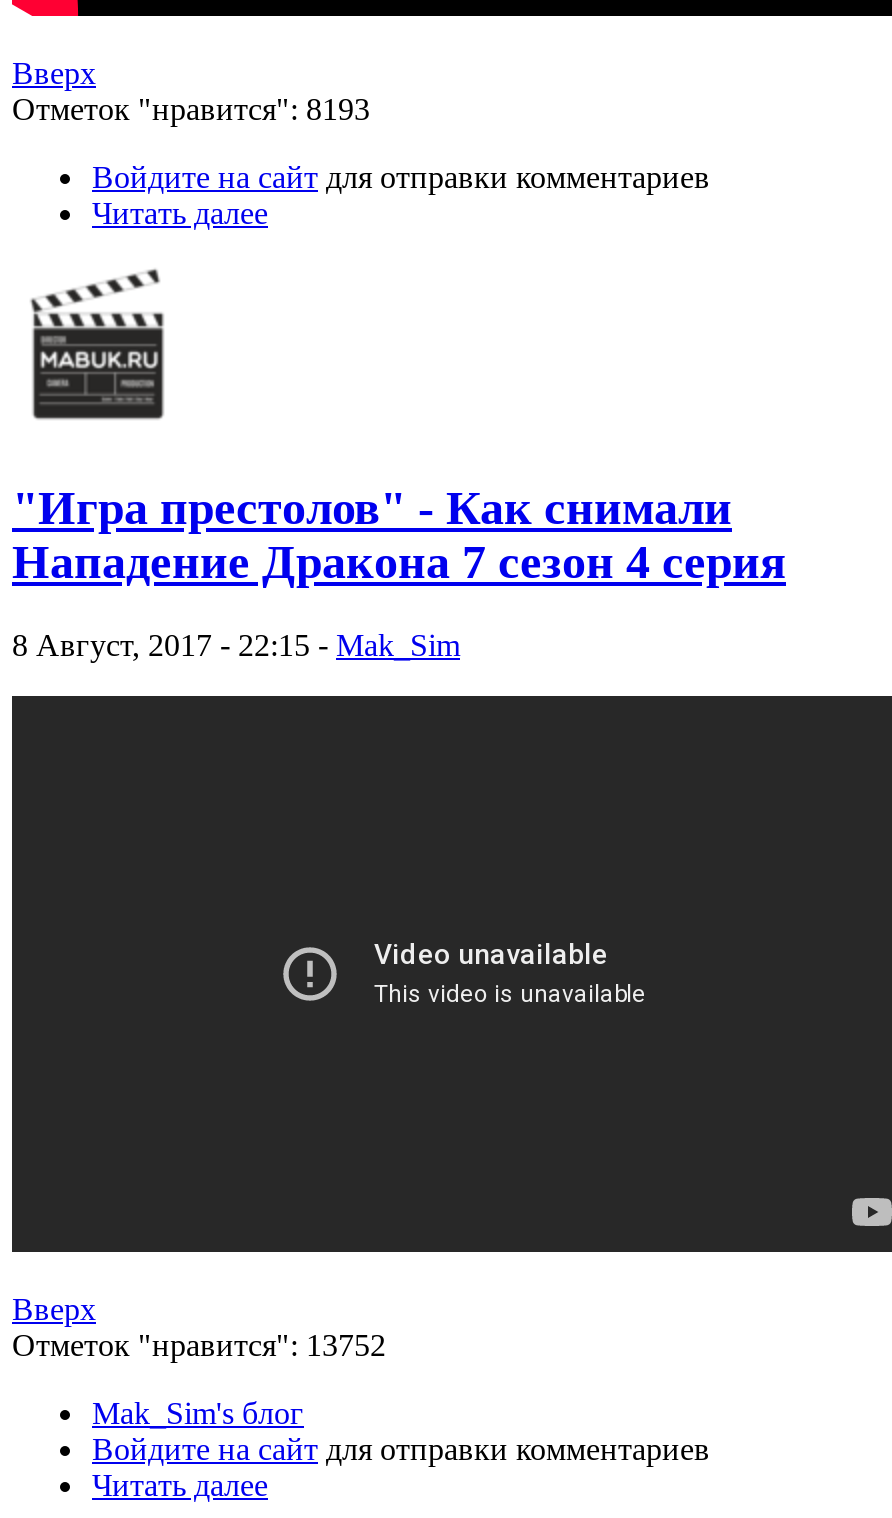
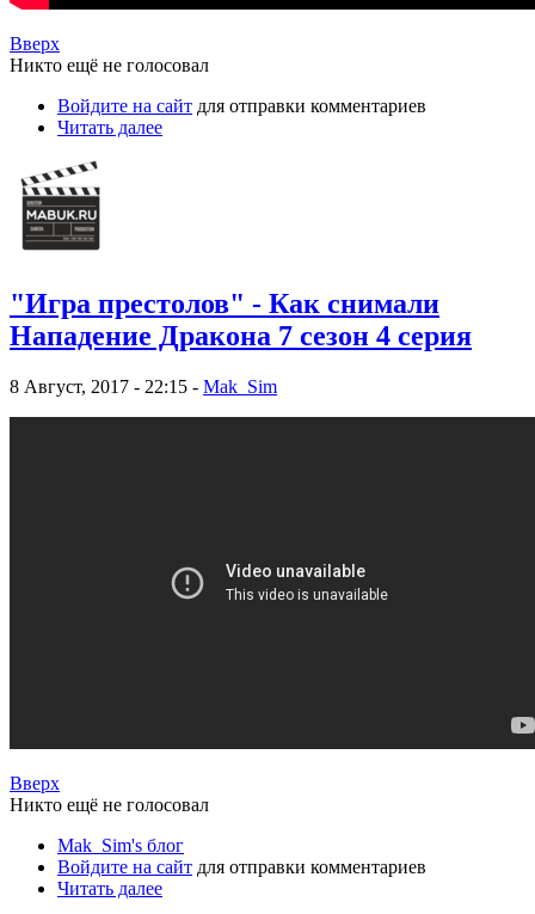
[12,92,370,126] Отметок "нравится": 8193 -> [10,55,209,75] Никто ещё не голосовал
[12,1329,386,1363] Отметок "нравится": 13752 -> [10,794,209,814] Никто ещё не голосовал

